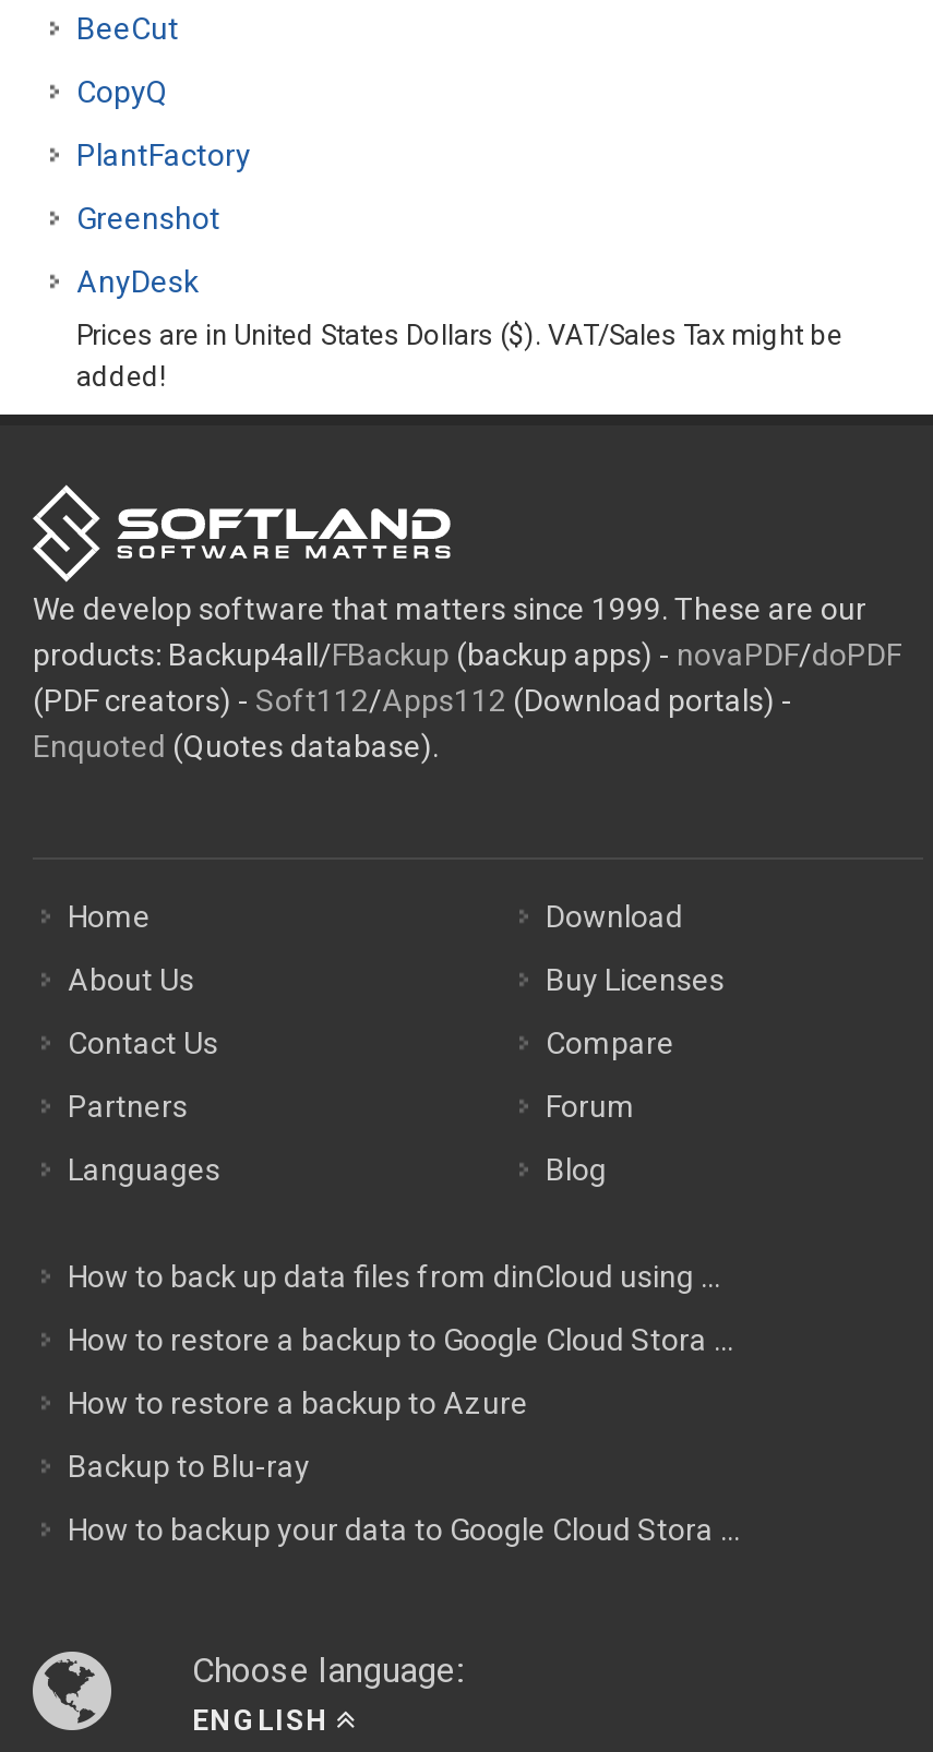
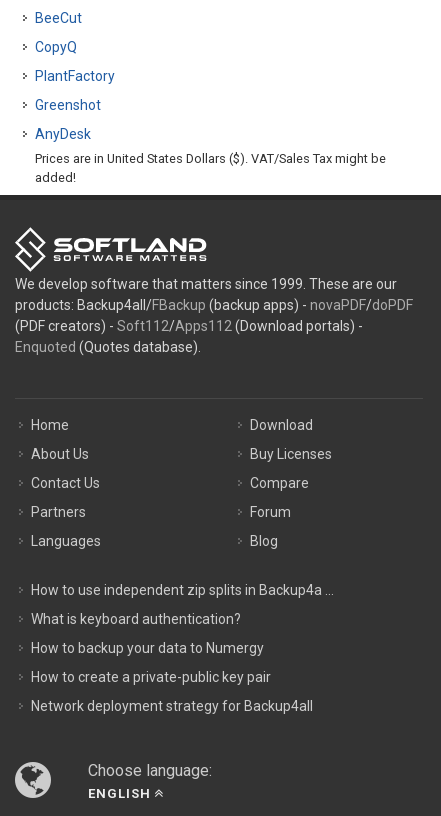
[68,1259,720,1294] How to back up data files from dinCloud using ... -> [31,582,334,598] How to use independent zip splits in Backup4a ...
[68,1322,733,1357] How to restore a backup to Google Cloud Stora ... -> [31,611,241,627] What is keyboard authentication?
[68,1385,528,1420] How to restore a backup to Azure -> [31,640,264,656] How to backup your data to Numergy
[68,1449,310,1484] Backup to Blu-ray -> [31,669,271,685] How to create a private-public key pair
[68,1512,740,1547] How to backup your data to Google Cloud Stora ... -> [31,698,313,714] Network deployment strategy for Backup4all

